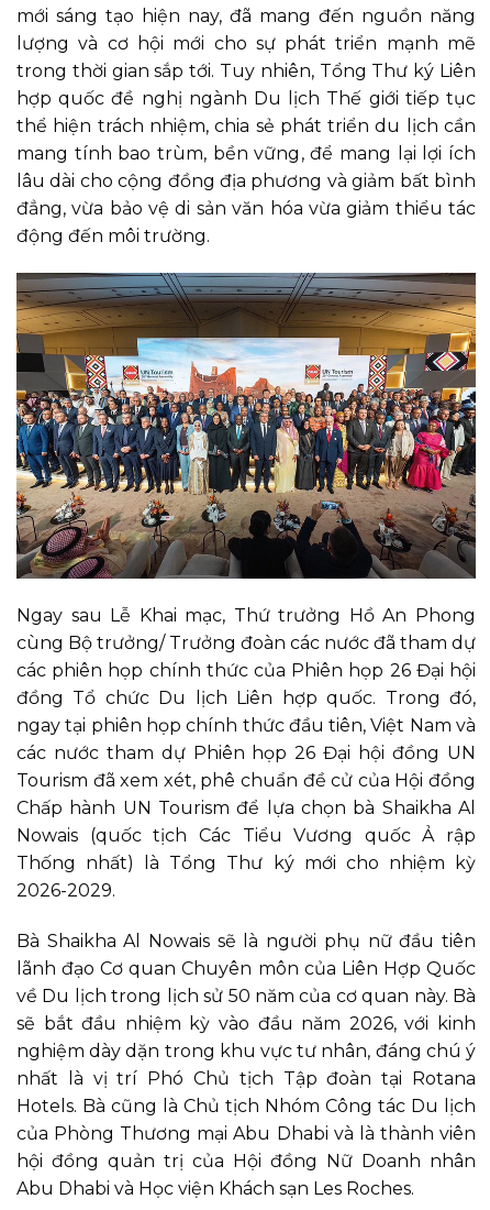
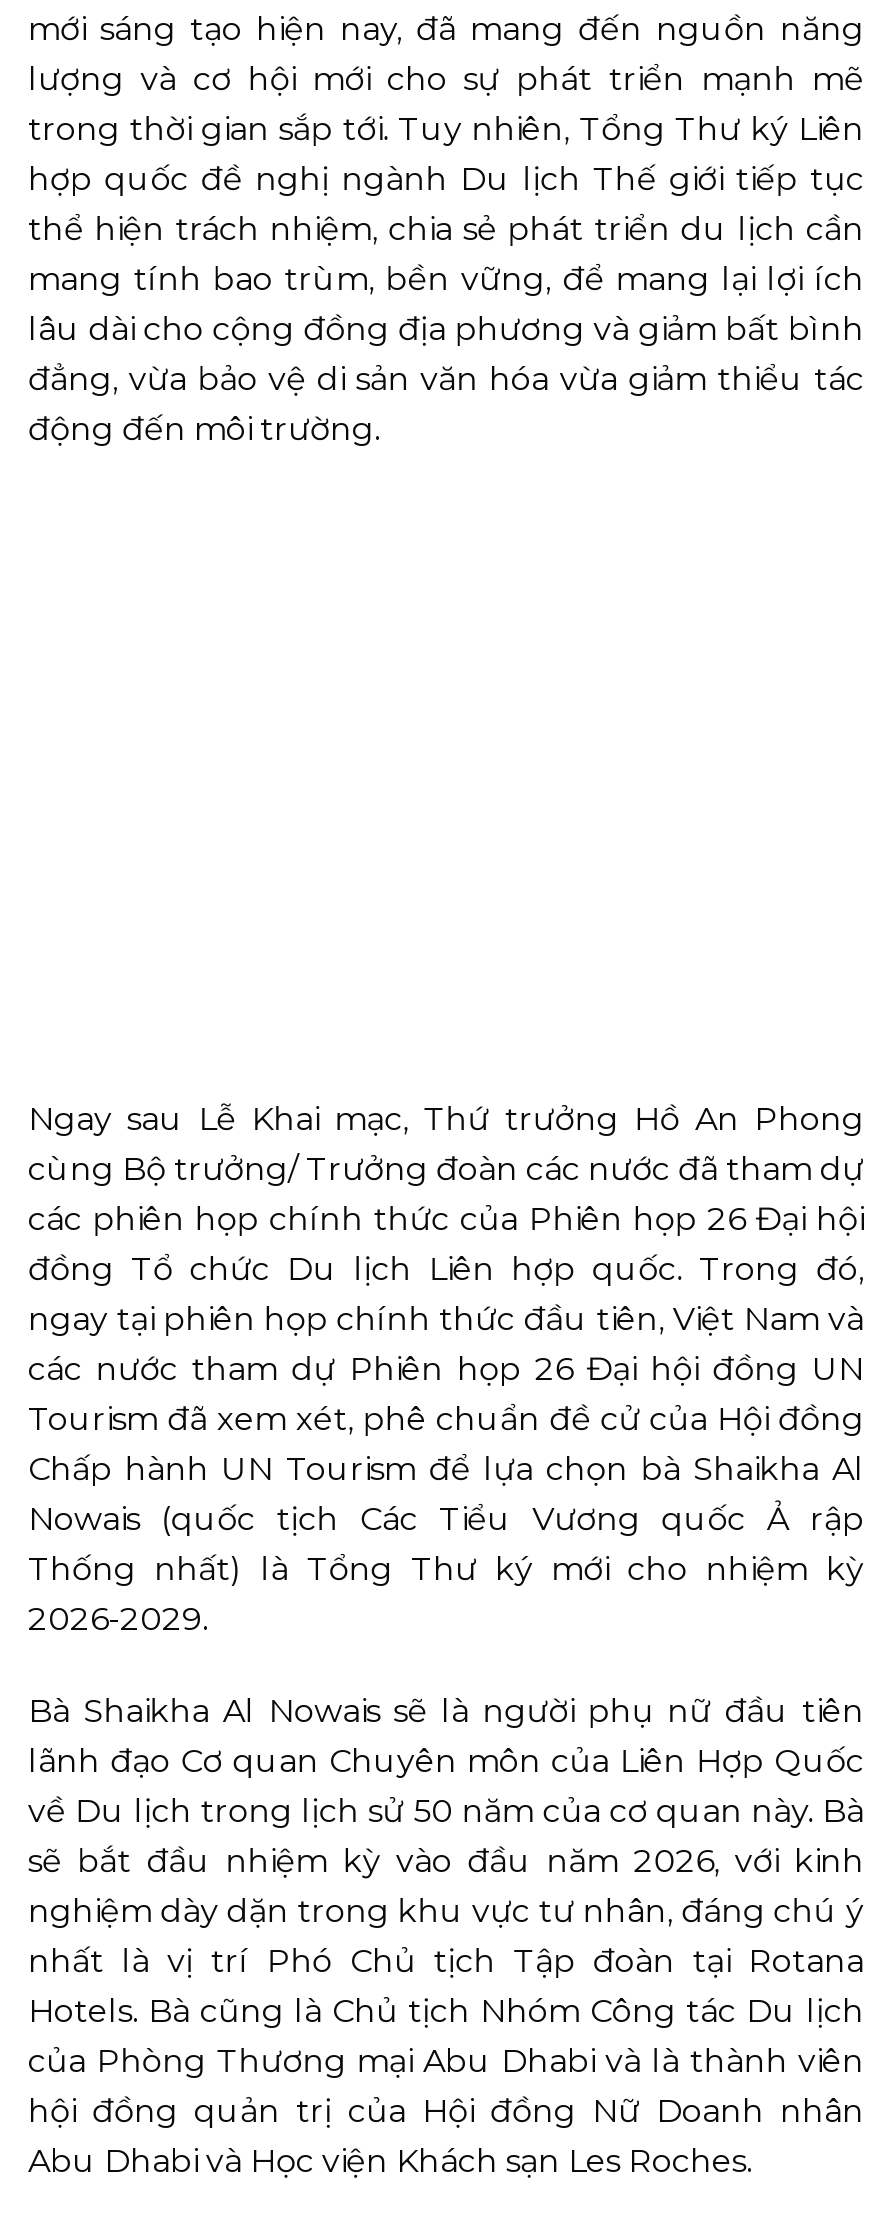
[15,272,477,580] [image] -> none

